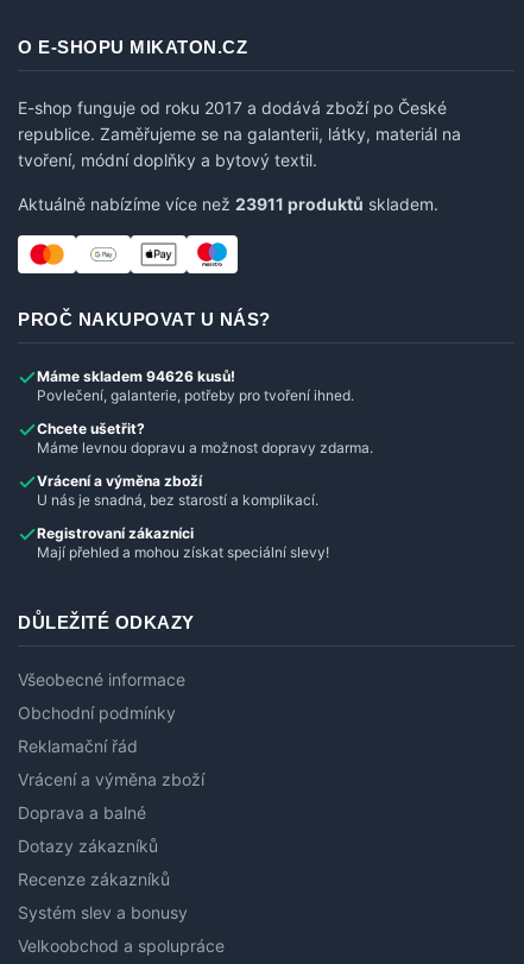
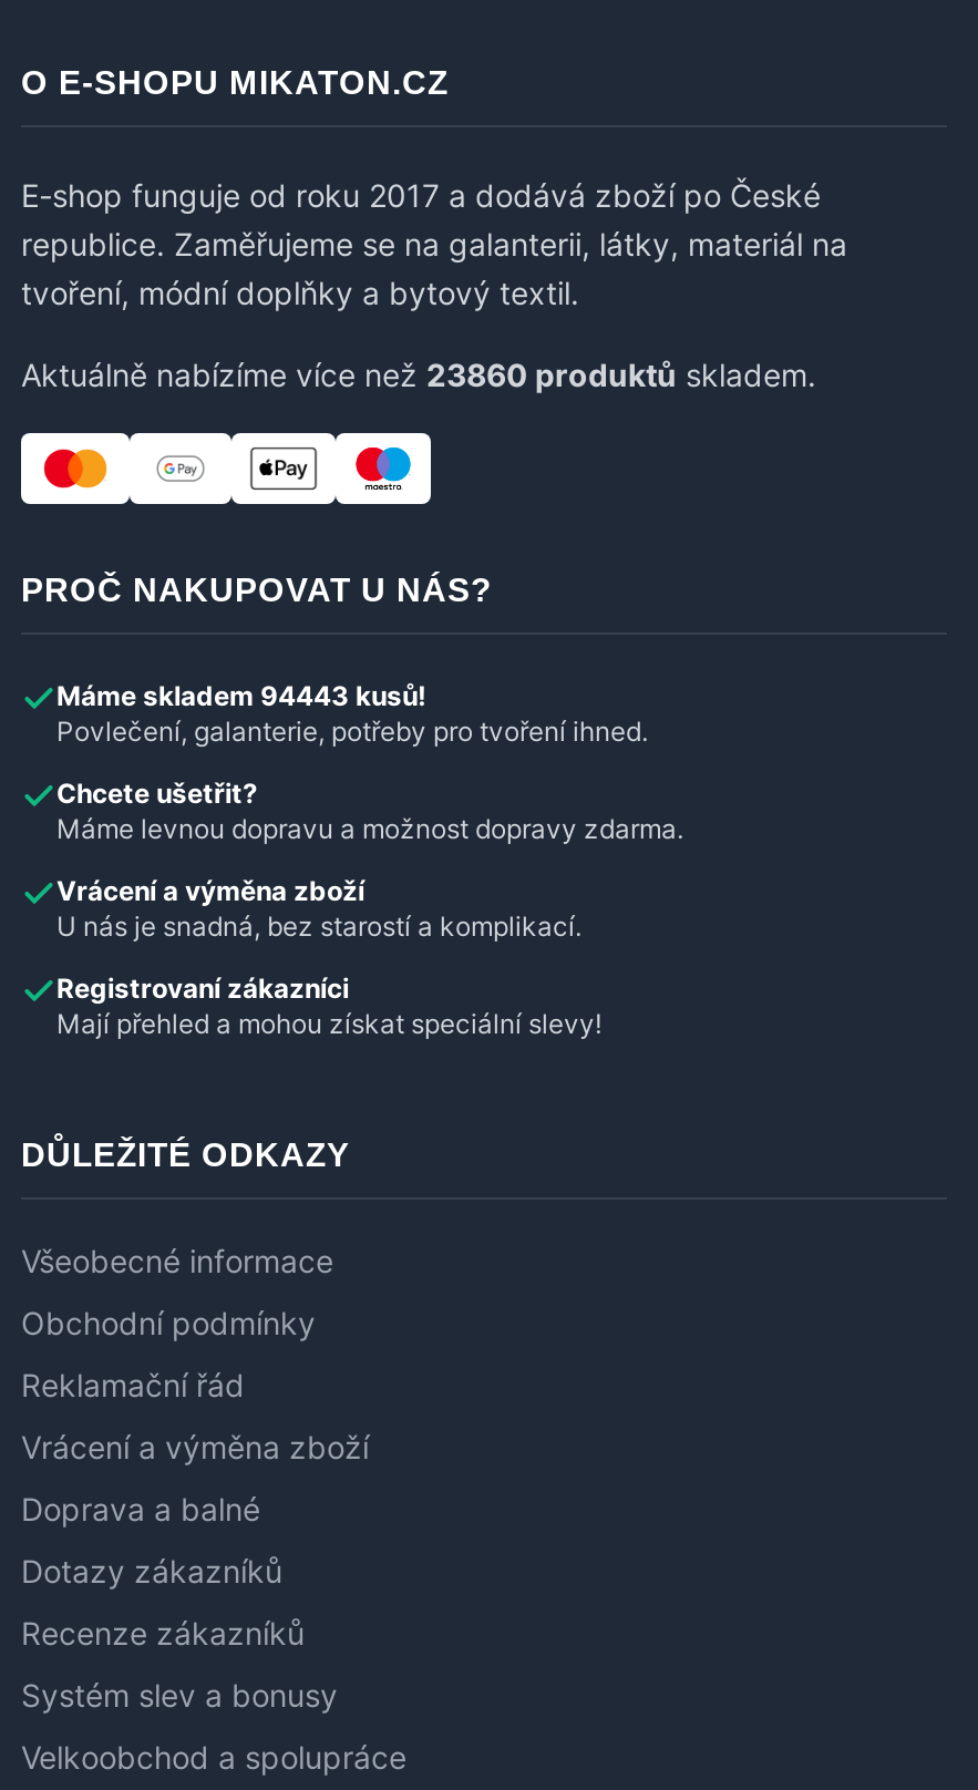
[18,194,438,214] Aktuálně nabízíme více než 23911 produktů skladem. -> [21,356,816,393] Aktuálně nabízíme více než 23860 produktů skladem.
[37,367,235,385] Máme skladem 94626 kusů! -> [56,679,426,712] Máme skladem 94443 kusů!

